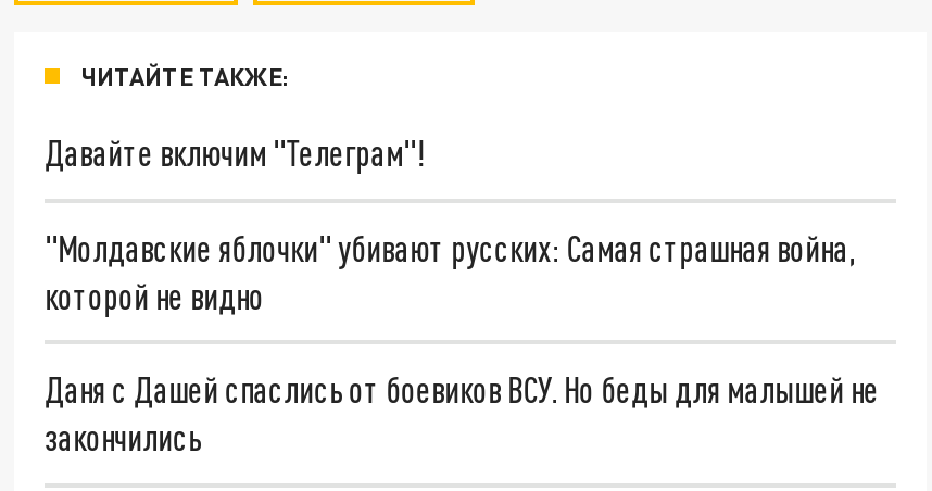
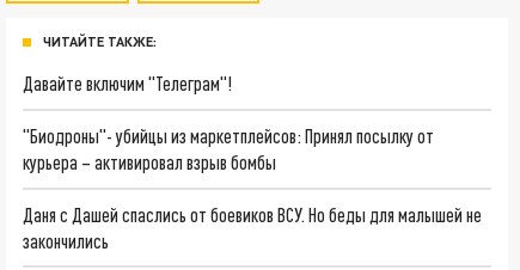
[45,226,855,315] "Молдавские яблочки" убивают русских: Самая страшная война, | которой не видно -> [23,124,434,173] "Биодроны"- убийцы из маркетплейсов: Принял посылку от | курьера – активировал взрыв бомбы

